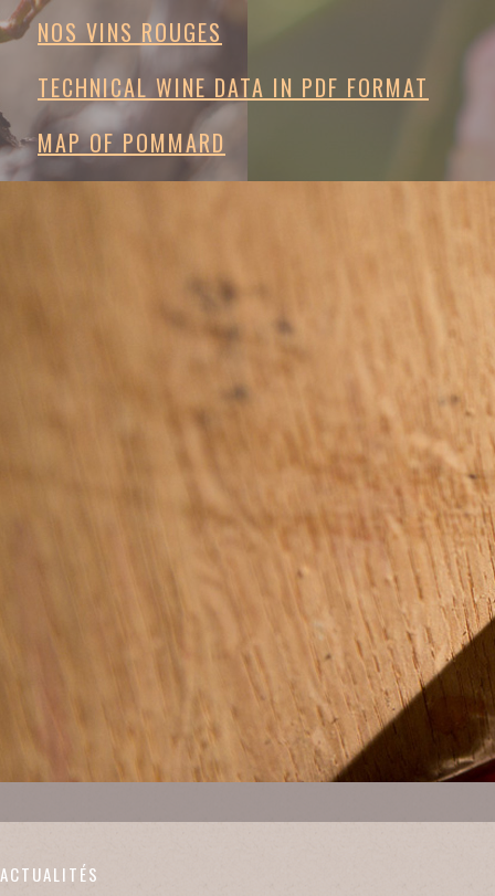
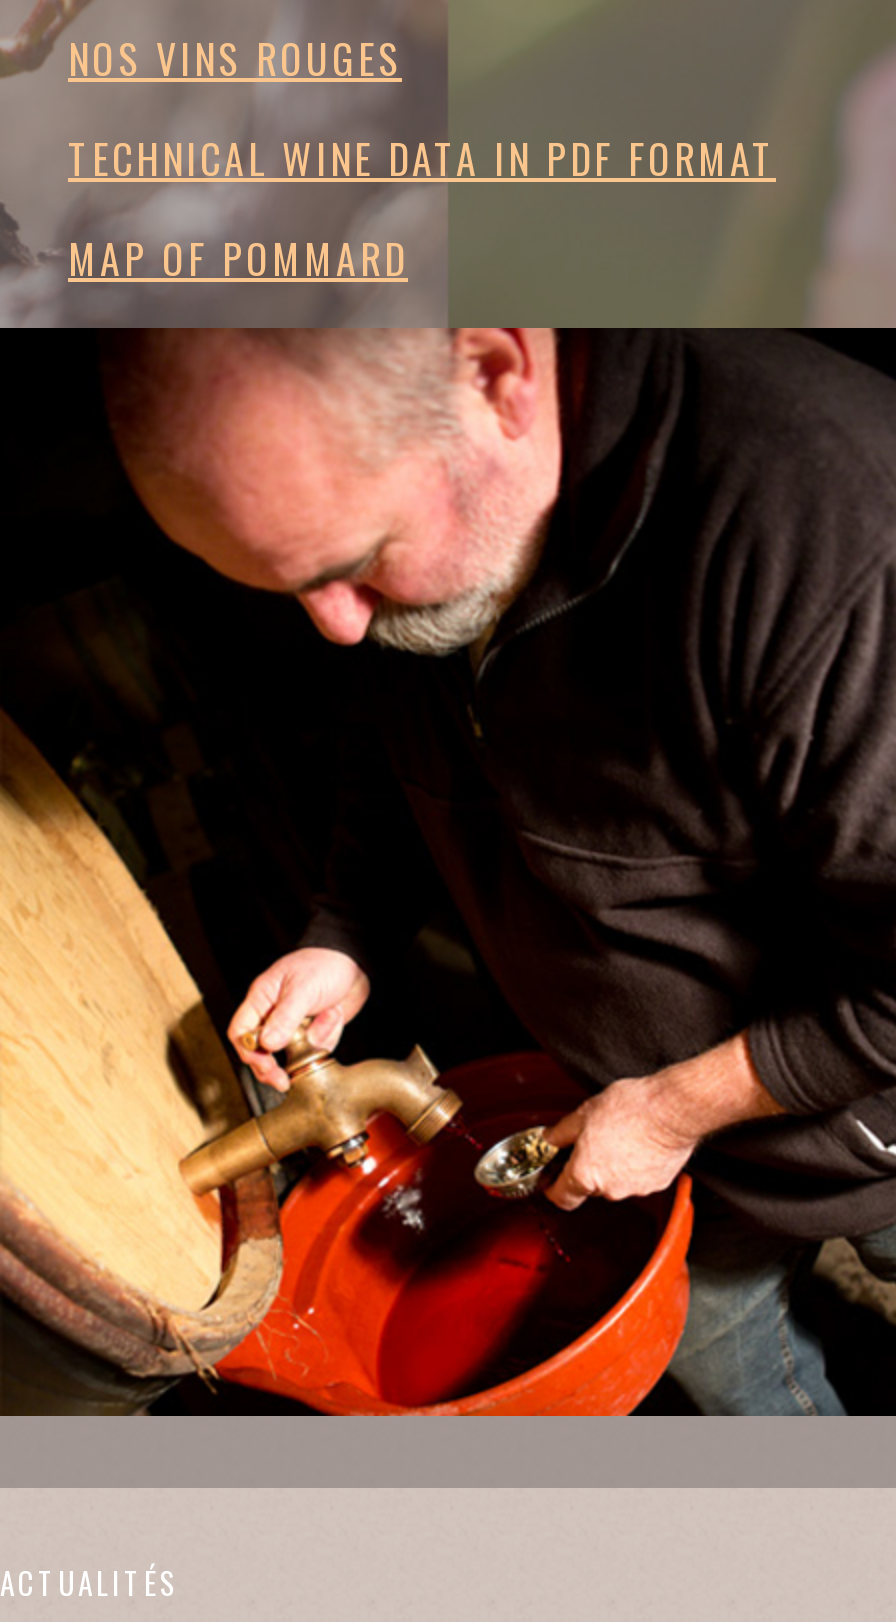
[3,180,492,783] [image] -> [6,326,890,1418] [image]

